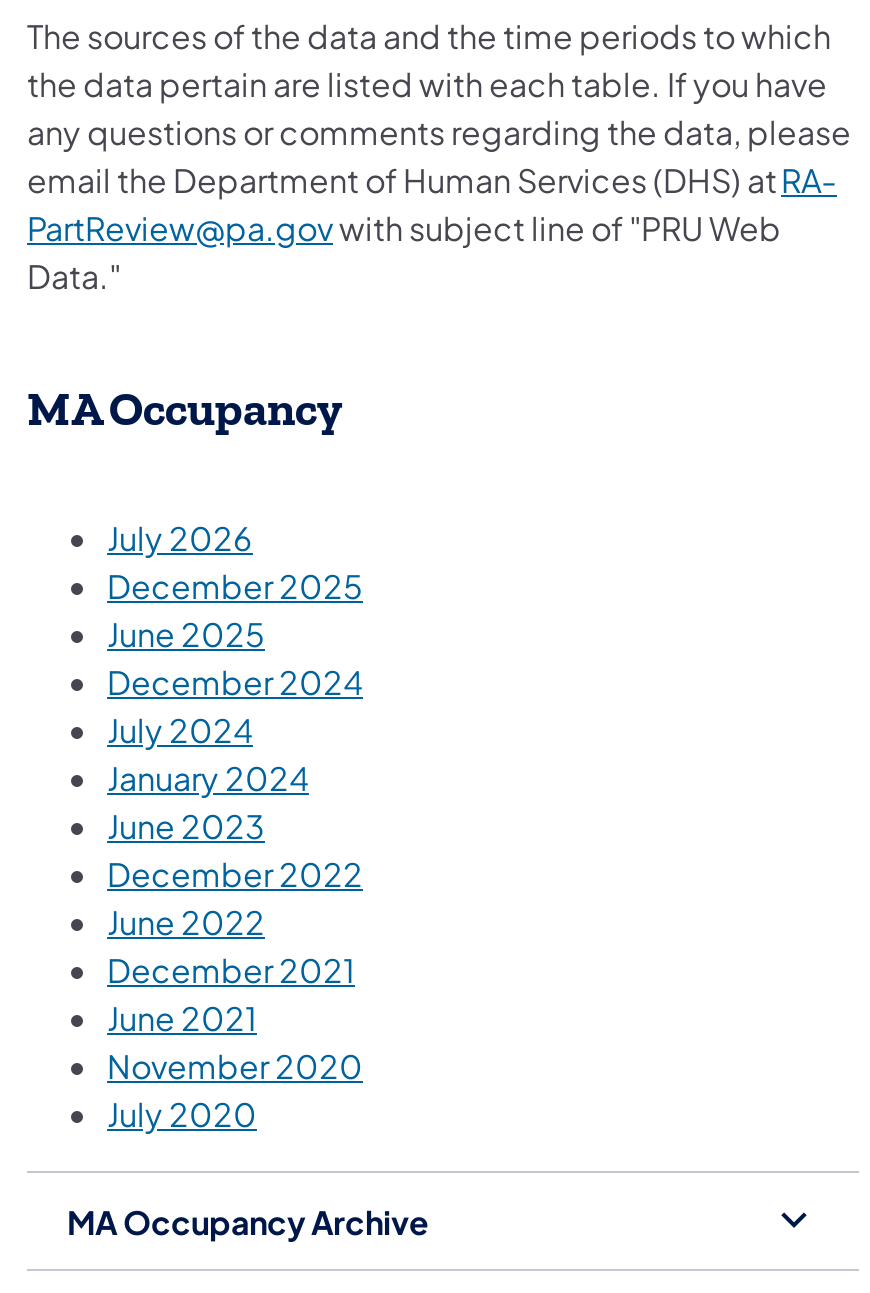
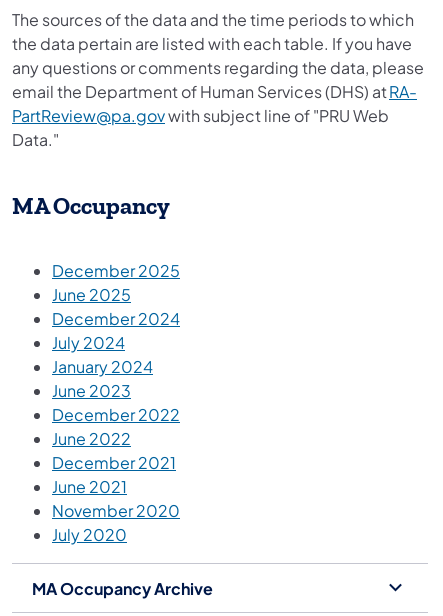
[107,518,253,560] July 2026 -> none

